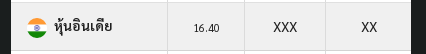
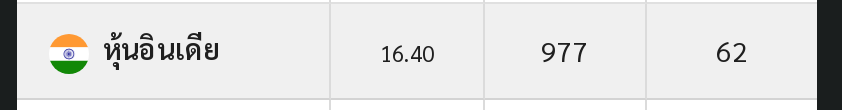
[273,17,376,35] XXX | XX -> [541,32,748,68] 977 | 62

